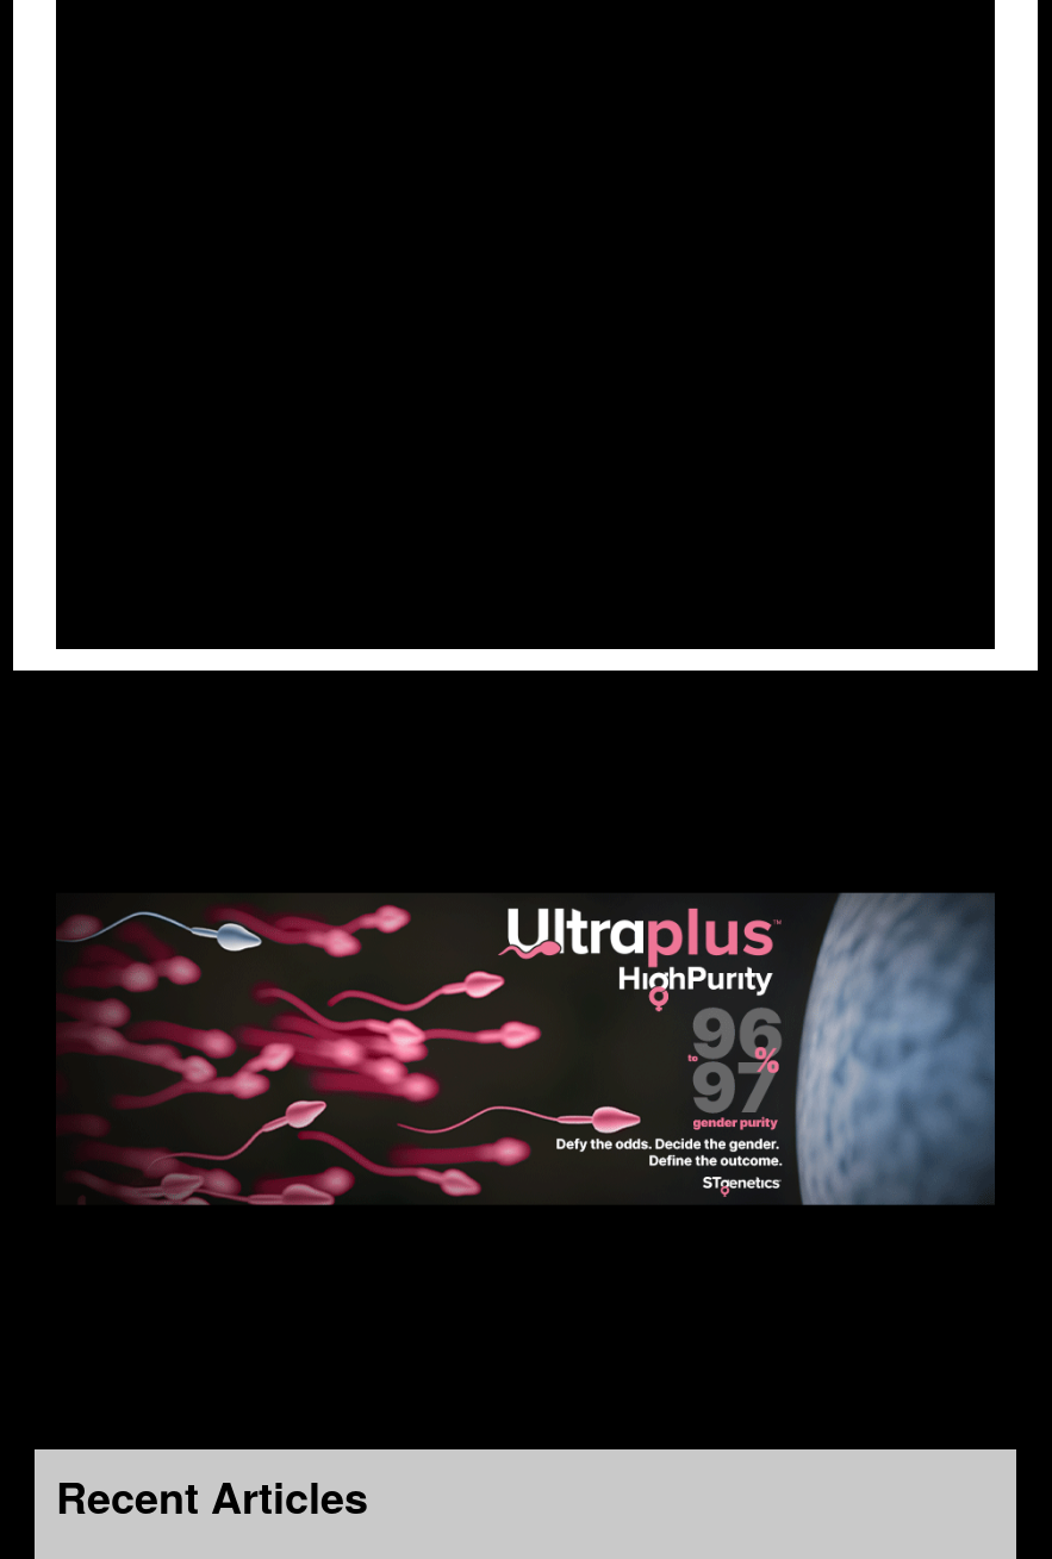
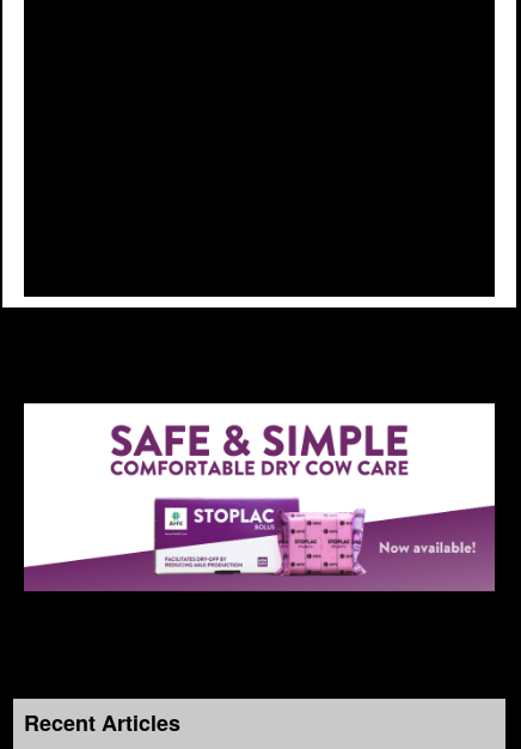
[56,861,995,1235] [image] -> [23,402,496,592] [image]

